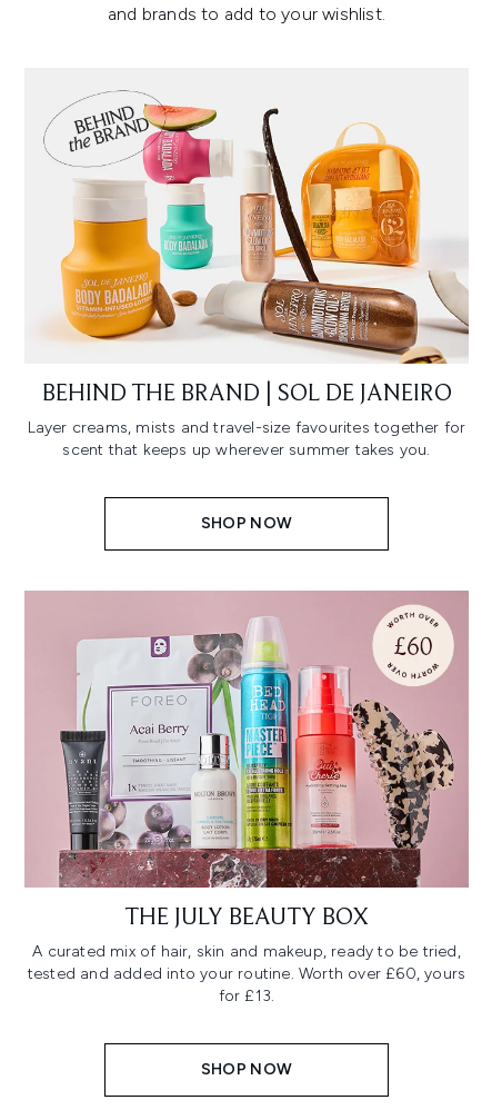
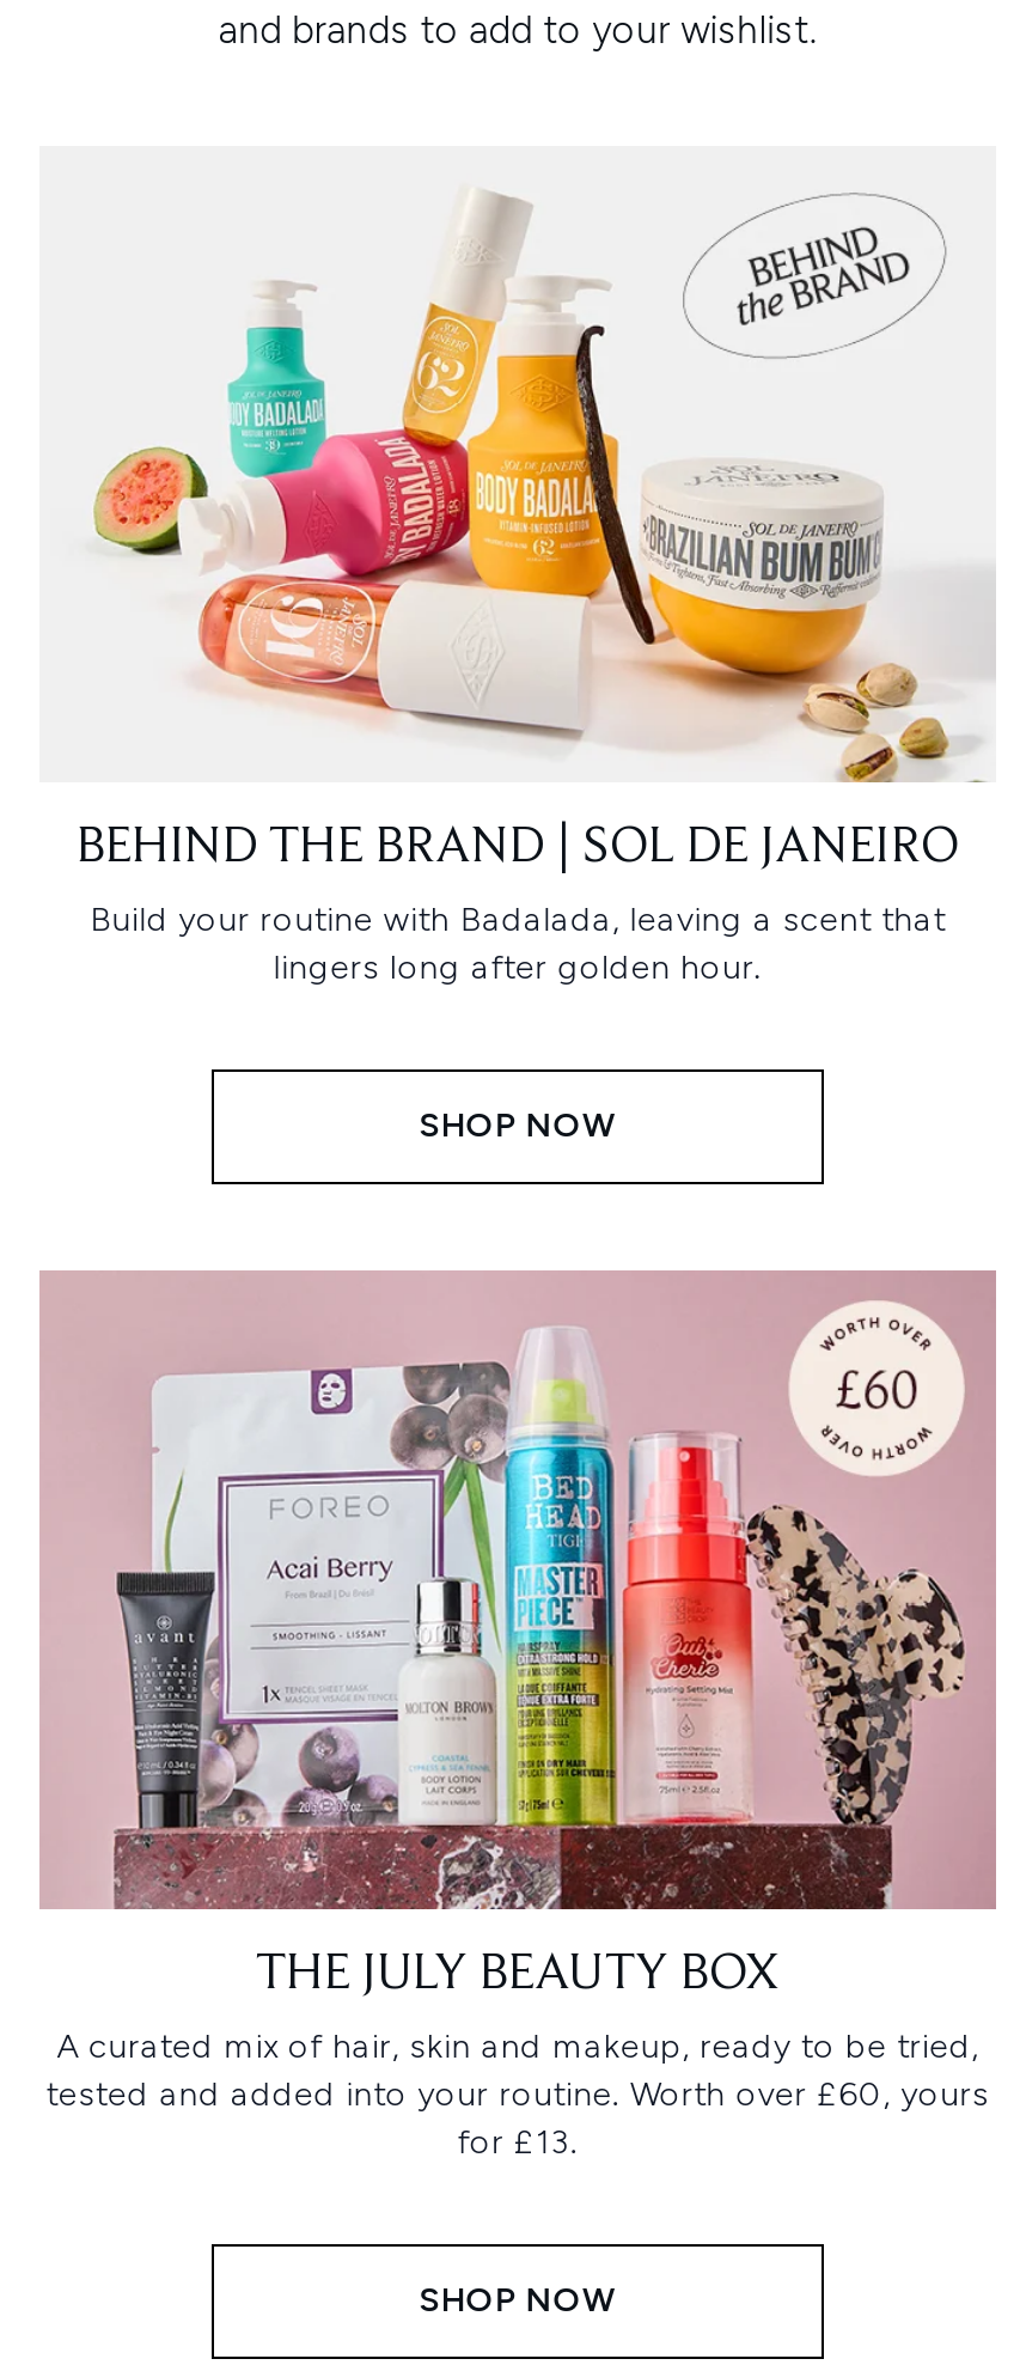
[43,90,470,365] [image] -> [92,191,996,785] [image]
[27,418,466,460] Layer creams, mists and travel-size favourites together for | scent that keeps up wherever summer takes you. -> [90,900,946,989] Build your routine with Badalada, leaving a scent that | lingers long after golden hour.

